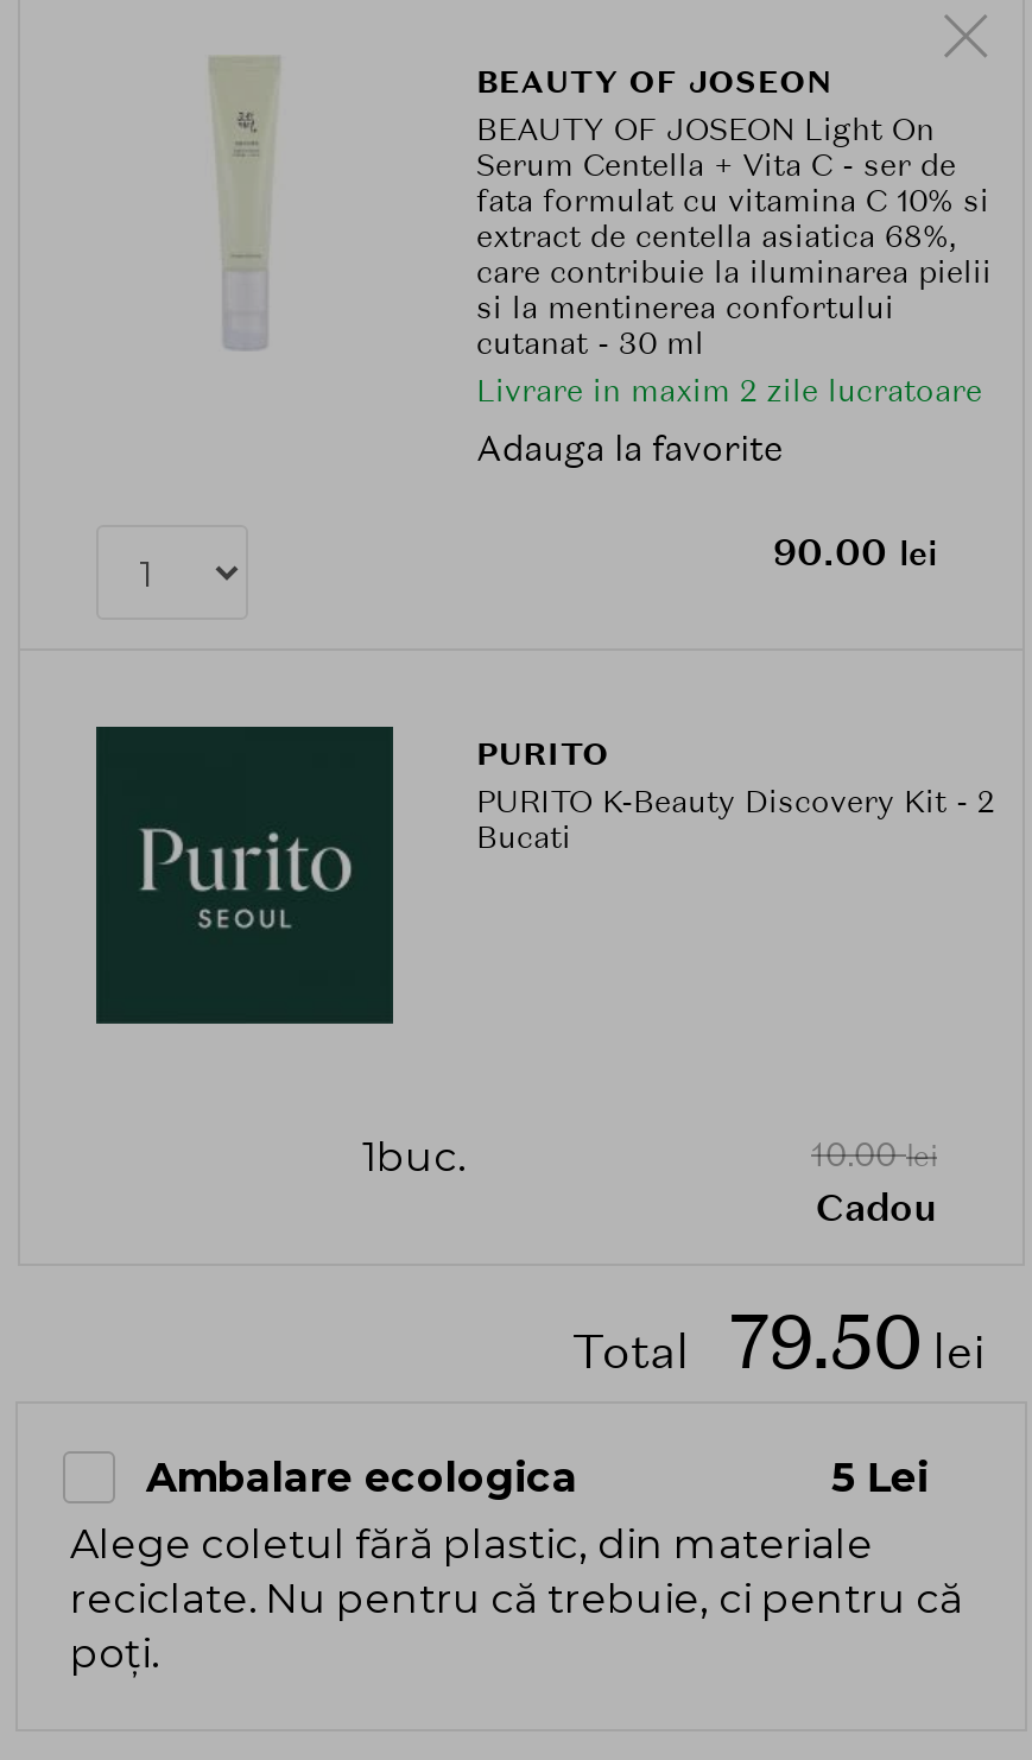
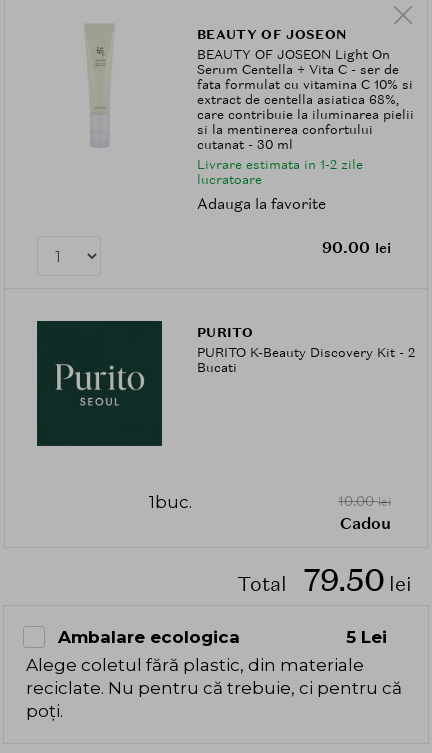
[476,371,982,411] Livrare in maxim 2 zile lucratoare -> [197,156,363,188] Livrare estimata in 1-2 zile | lucratoare

